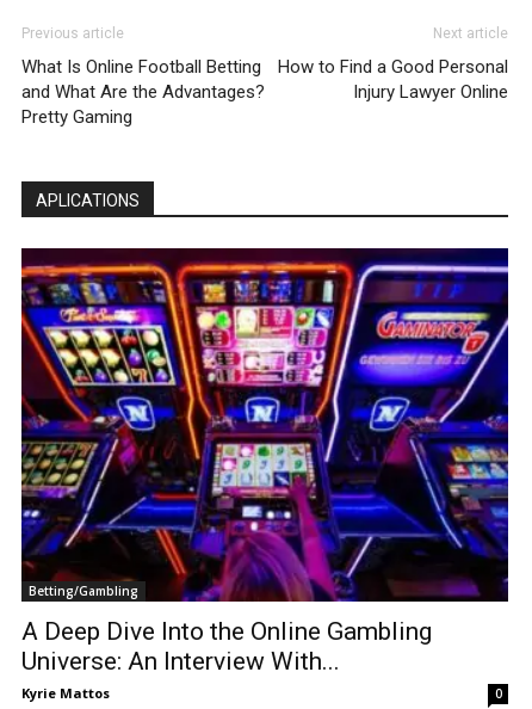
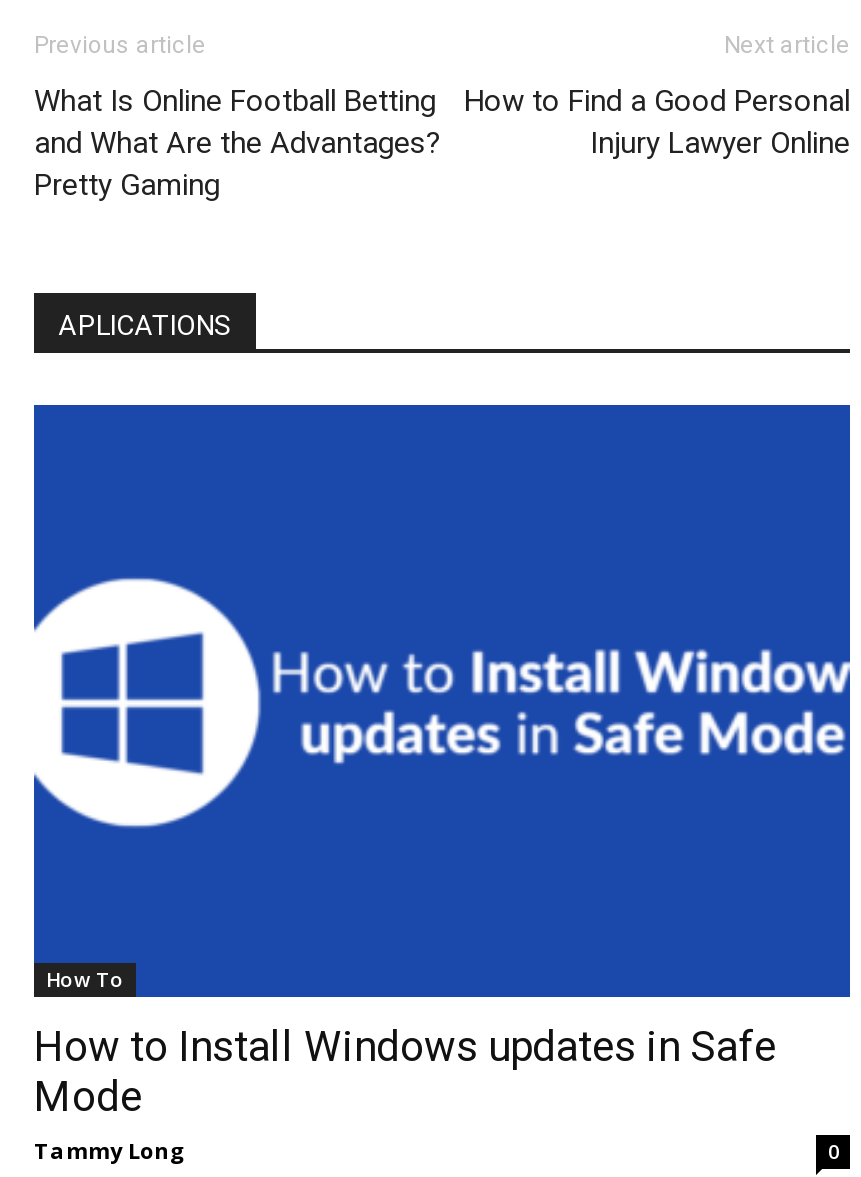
[20,247,509,603] [image] | Betting/Gambling -> [32,403,852,999] [image] | How To
[21,617,432,702] A Deep Dive Into the Online Gambling | Universe: An Interview With... | Kyrie Mattos -> [34,1023,776,1165] How to Install Windows updates in Safe | Mode | Tammy Long

